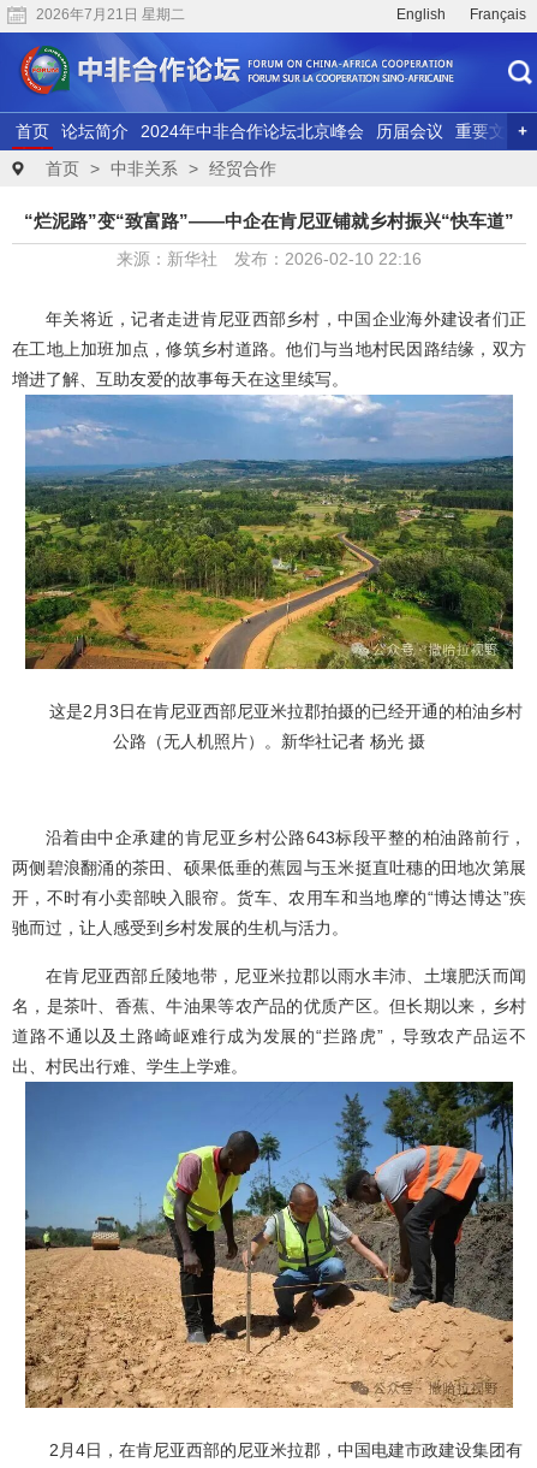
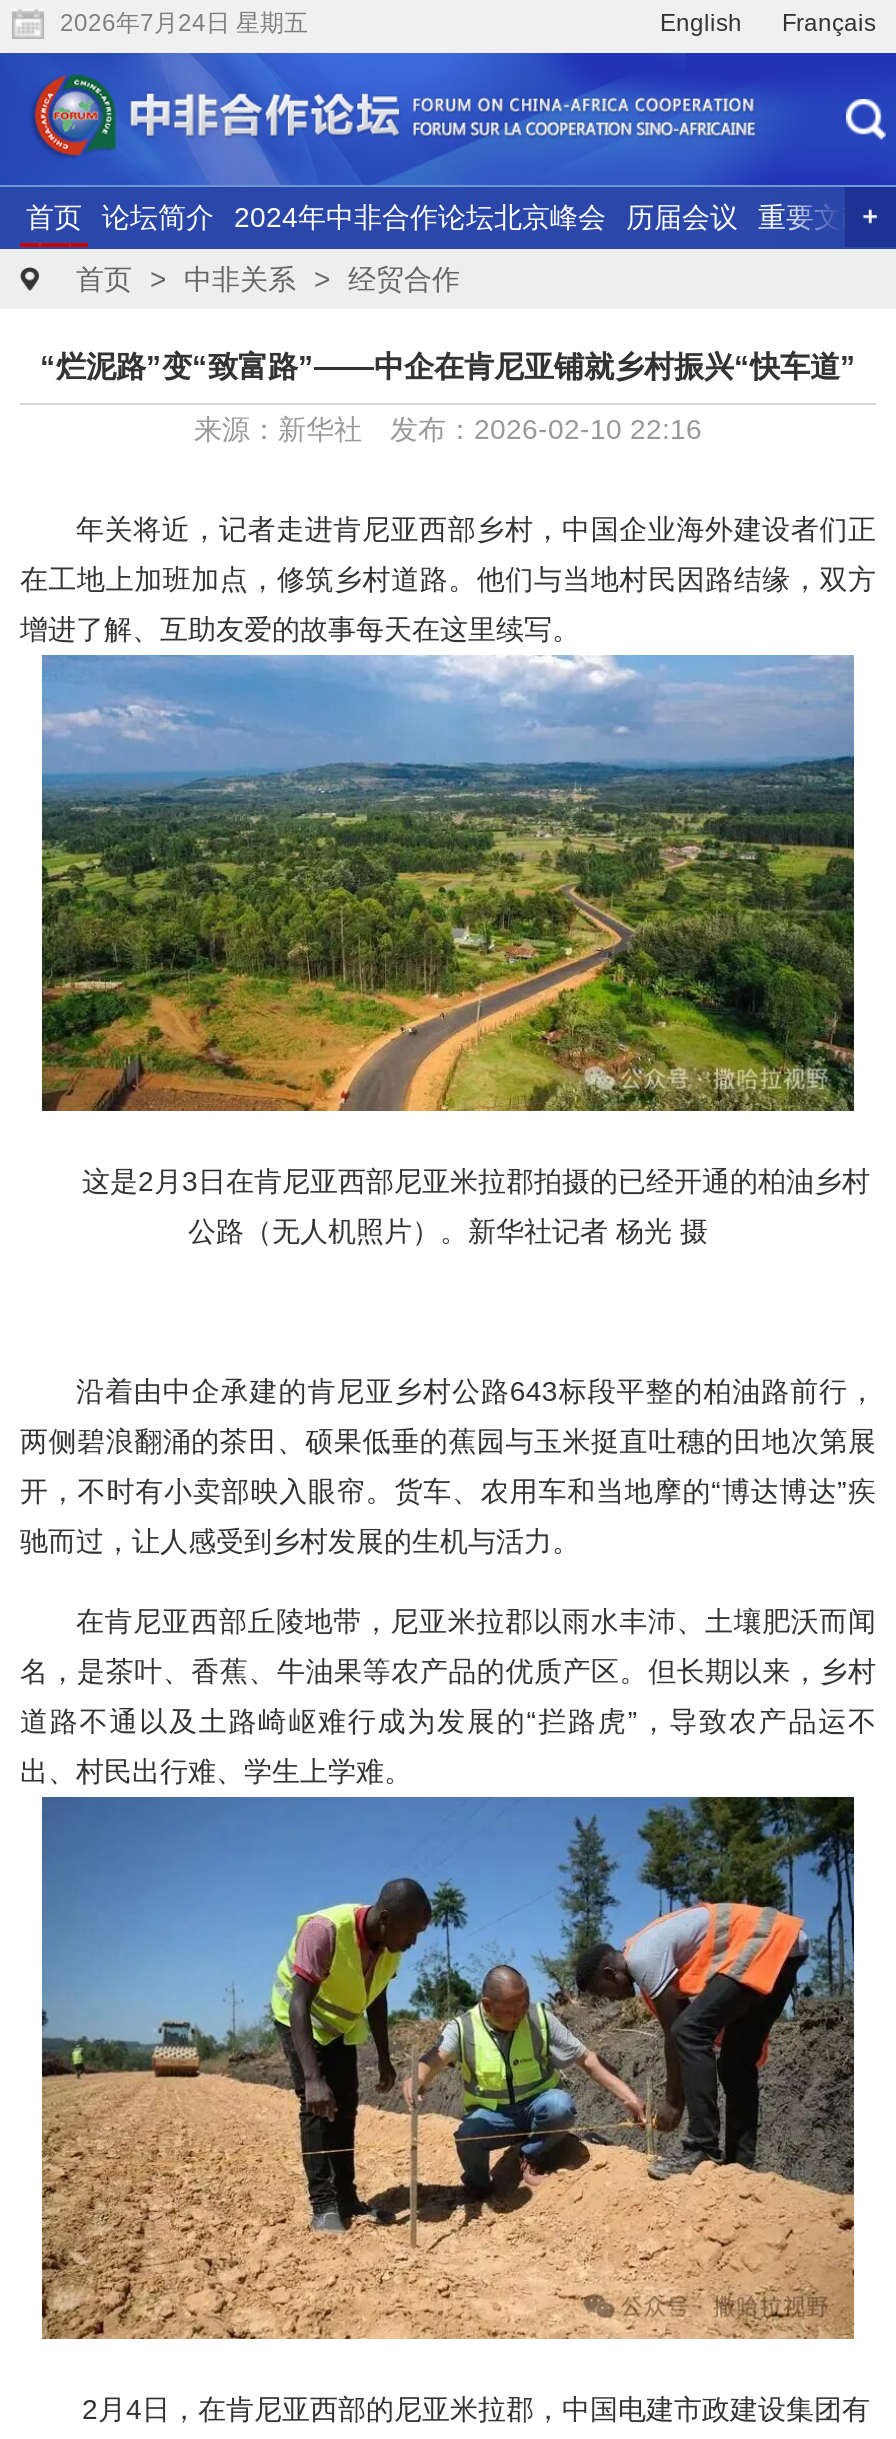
[36,6,185,23] 2026年7月21日 星期二 -> [60,9,308,37] 2026年7月24日 星期五

